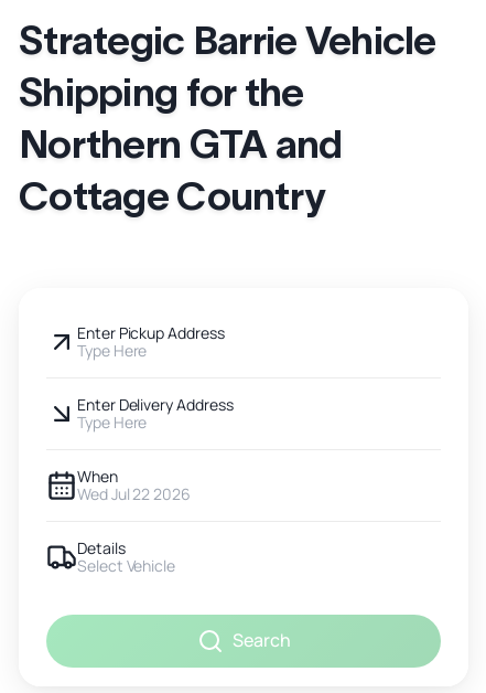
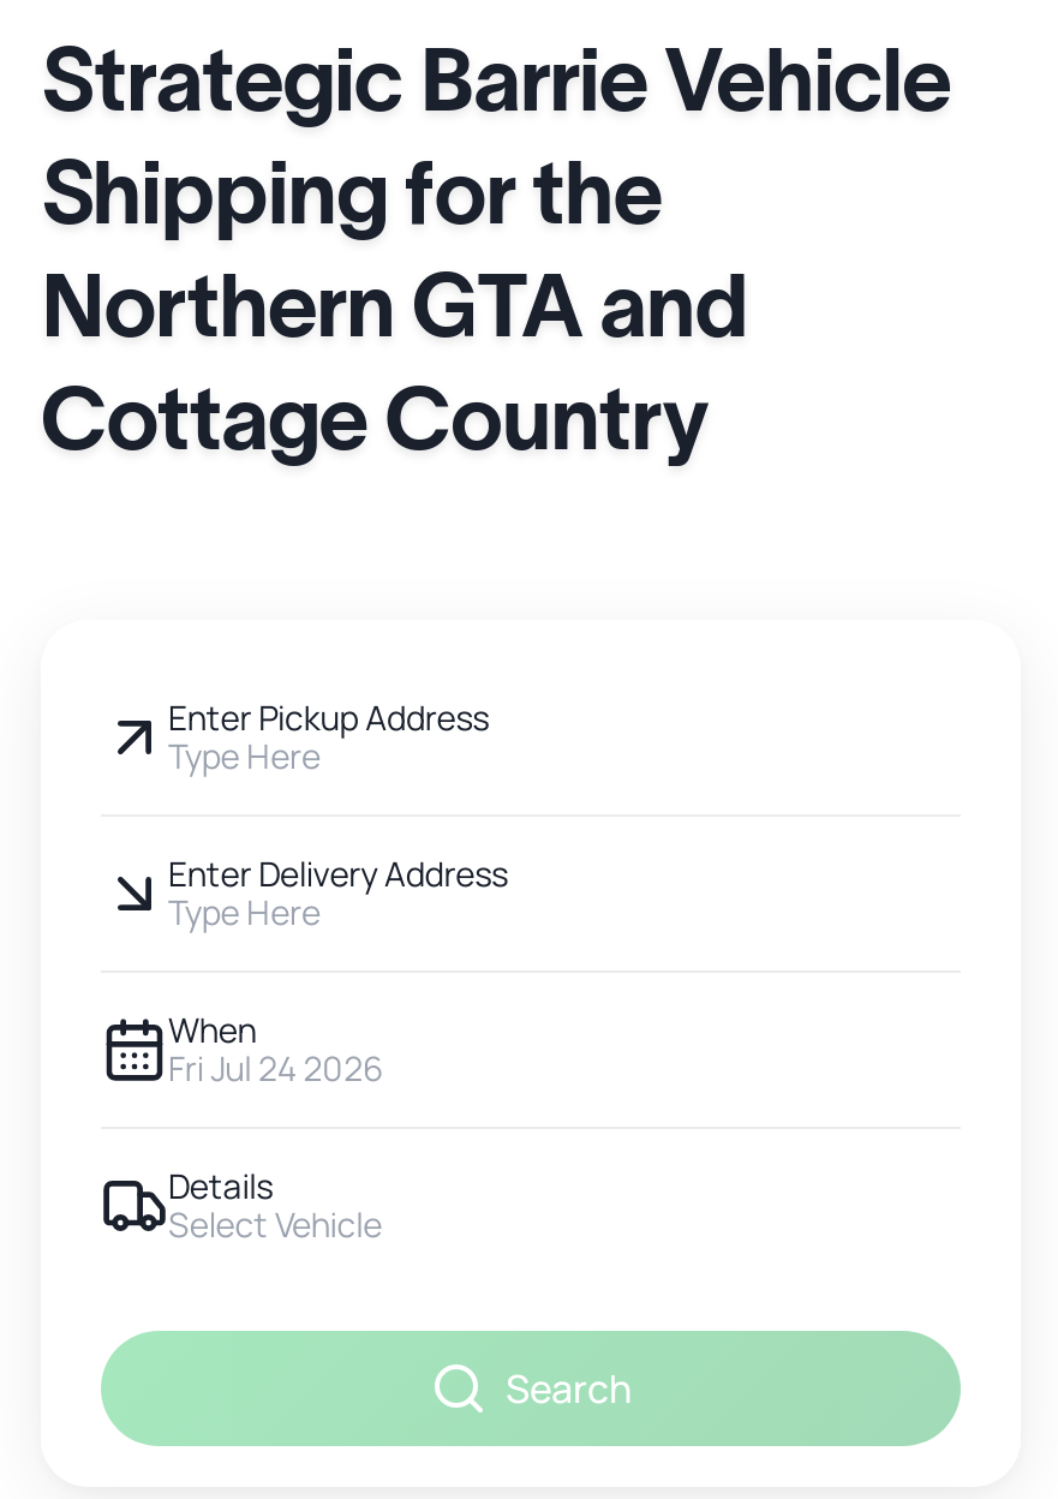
[77,483,191,504] Wed Jul 22 2026 -> [168,1045,384,1091] Fri Jul 24 2026

